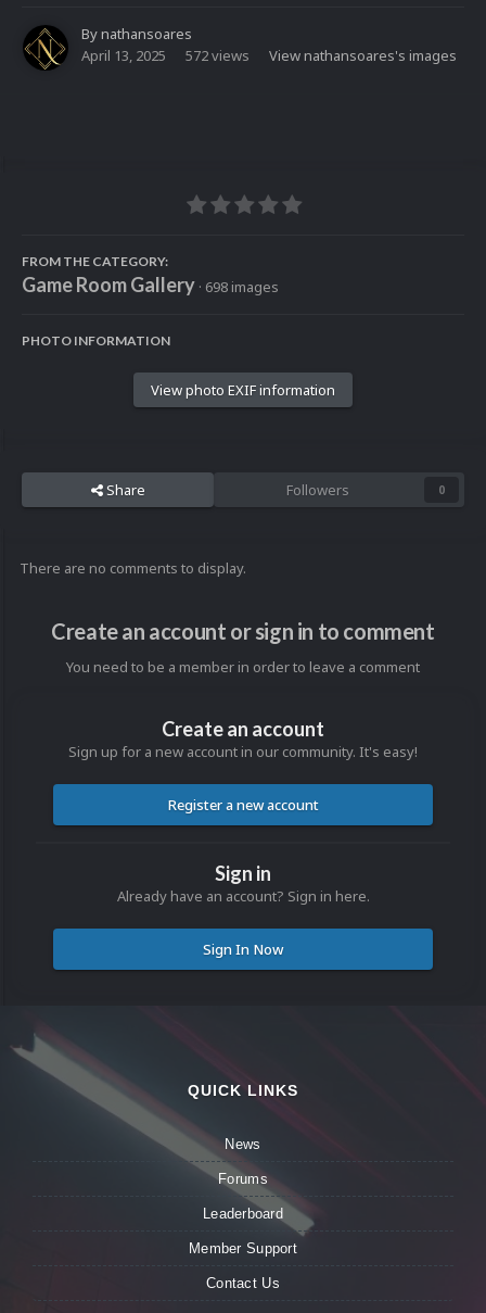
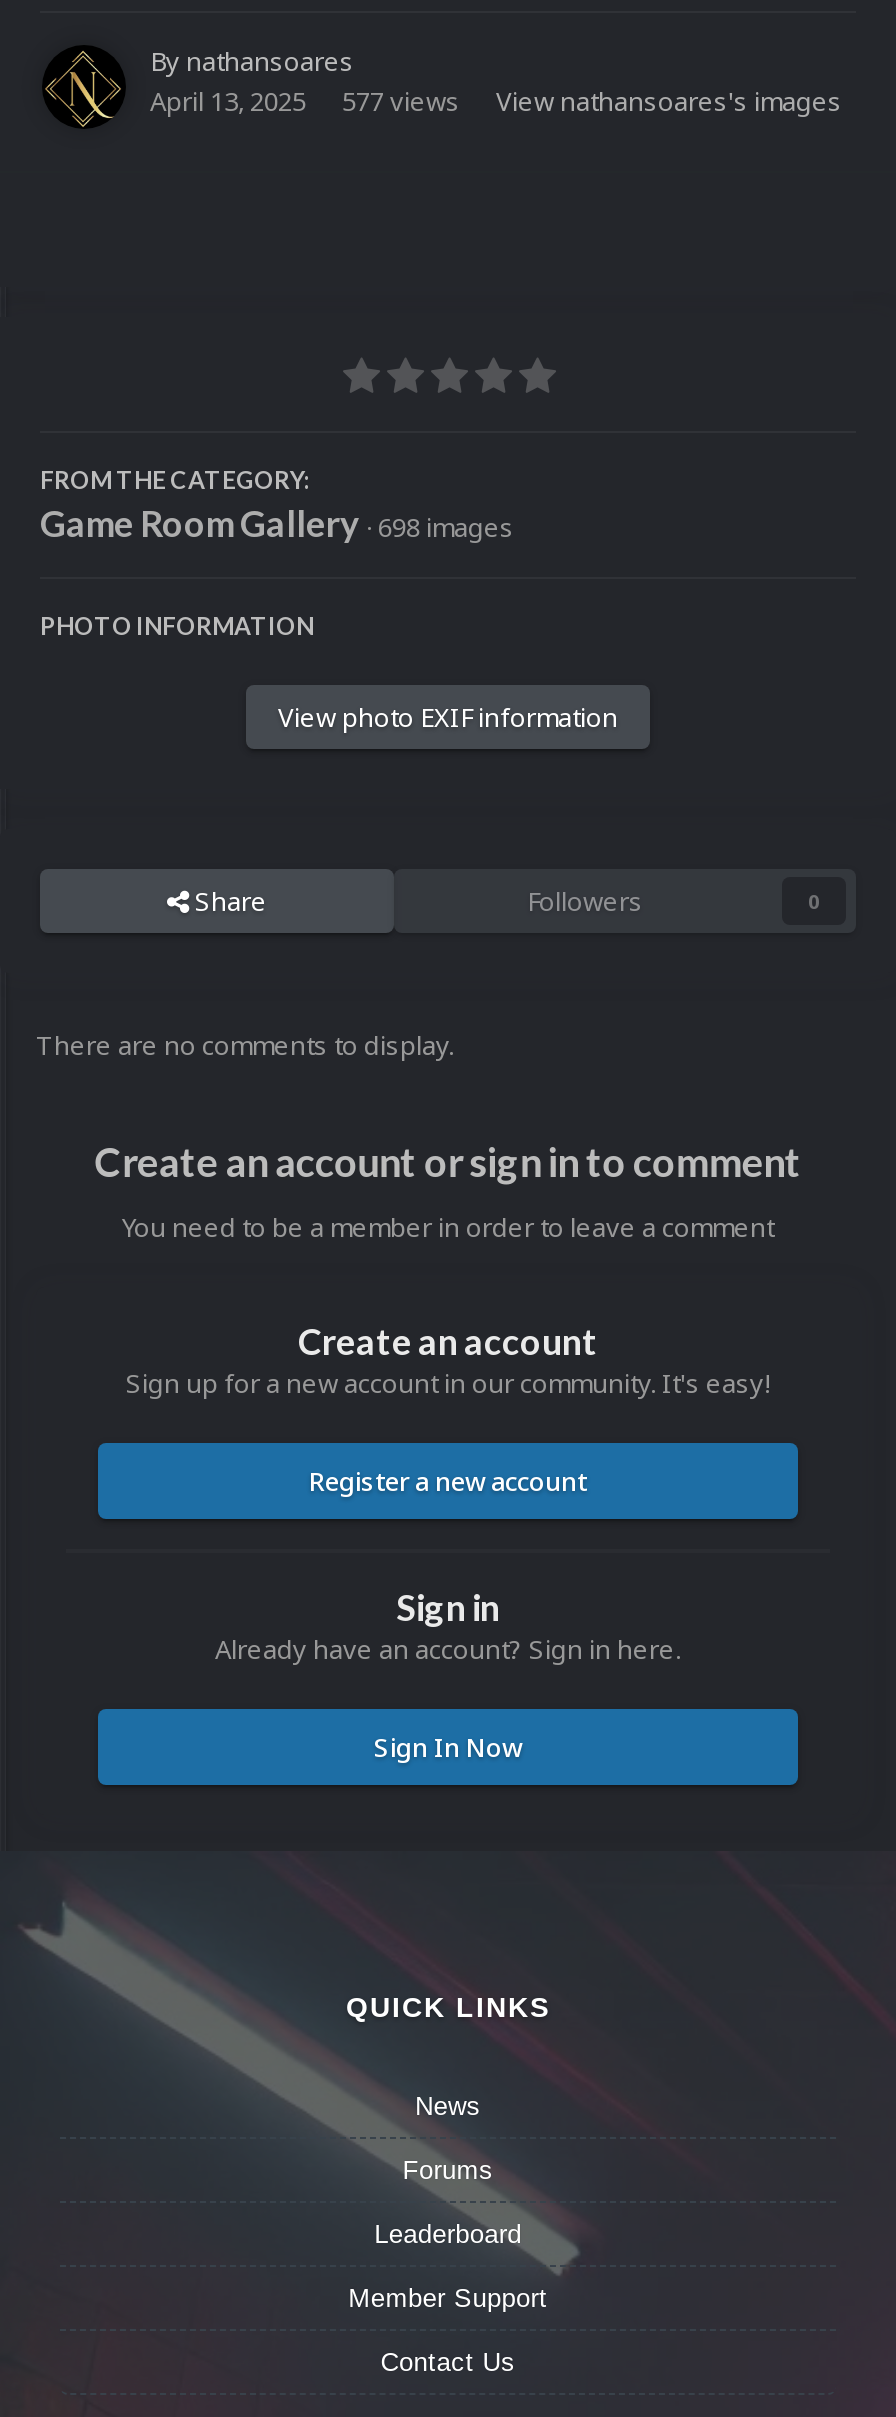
[81,46,457,65] April 13, 2025 572 views View nathansoares's images -> [150,84,842,120] April 13, 2025 577 views View nathansoares's images

